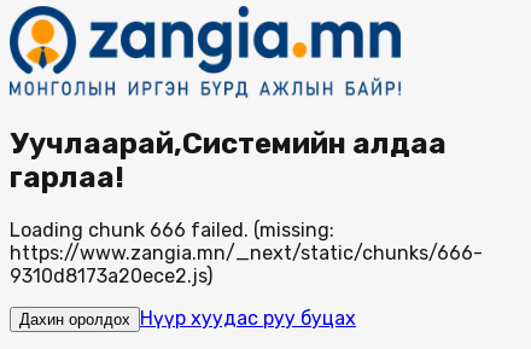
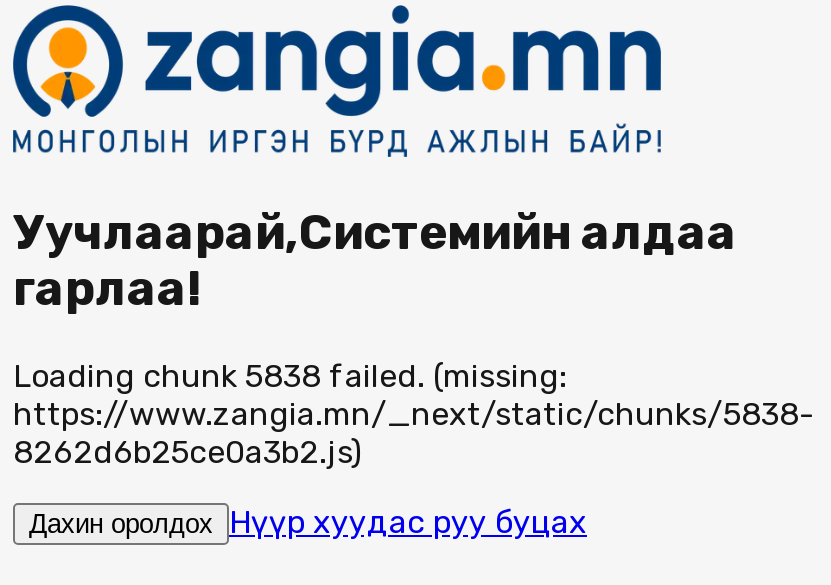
[10,218,483,287] Loading chunk 666 failed. (missing: | https://www.zangia.mn/_next/static/chunks/666- | 9310d8173a20ece2.js) -> [13,357,815,471] Loading chunk 5838 failed. (missing: | https://www.zangia.mn/_next/static/chunks/5838- | 8262d6b25ce0a3b2.js)

